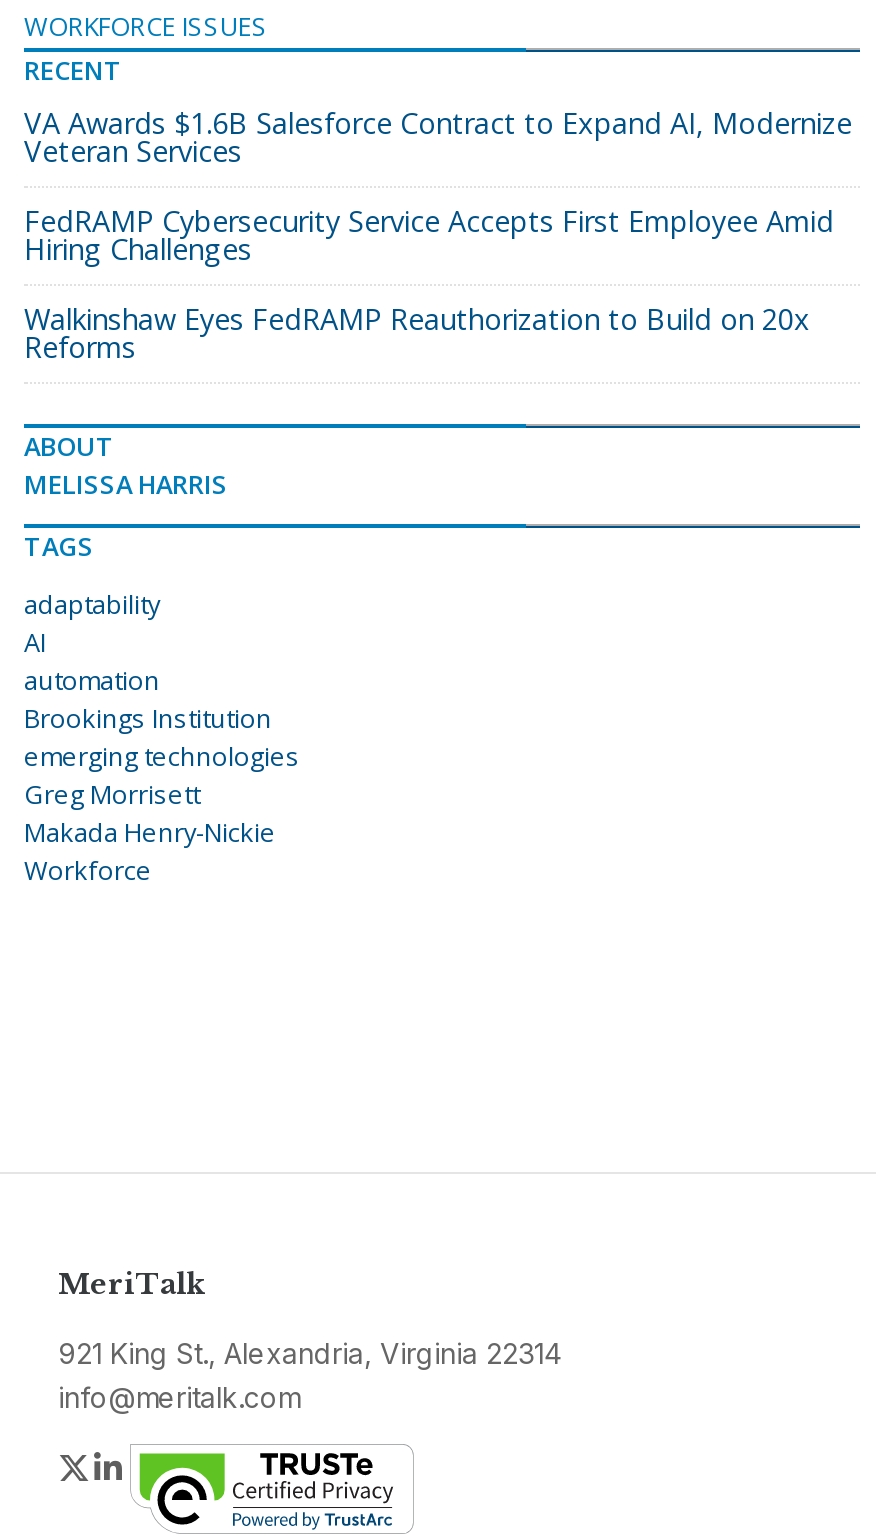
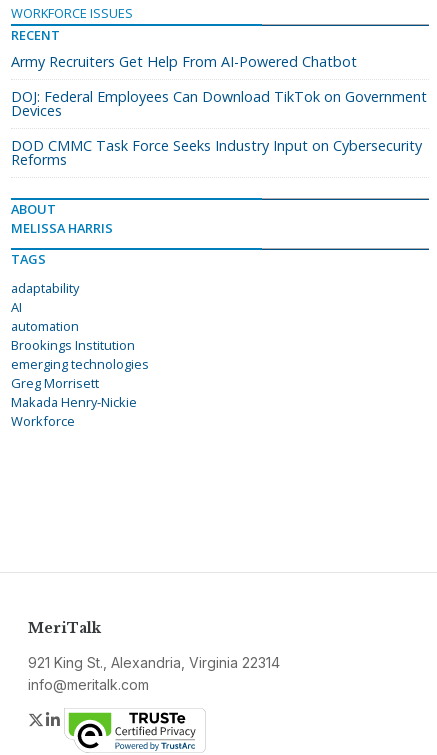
[24,104,852,170] VA Awards $1.6B Salesforce Contract to Expand AI, Modernize | Veteran Services -> [11,52,357,71] Army Recruiters Get Help From AI-Powered Chatbot
[24,202,834,268] FedRAMP Cybersecurity Service Accepts First Employee Amid | Hiring Challenges -> [11,87,427,120] DOJ: Federal Employees Can Download TikTok on Government | Devices
[24,300,810,338] Walkinshaw Eyes FedRAMP Reauthorization to Build on 20x -> [11,136,422,155] DOD CMMC Task Force Seeks Industry Input on Cybersecurity

